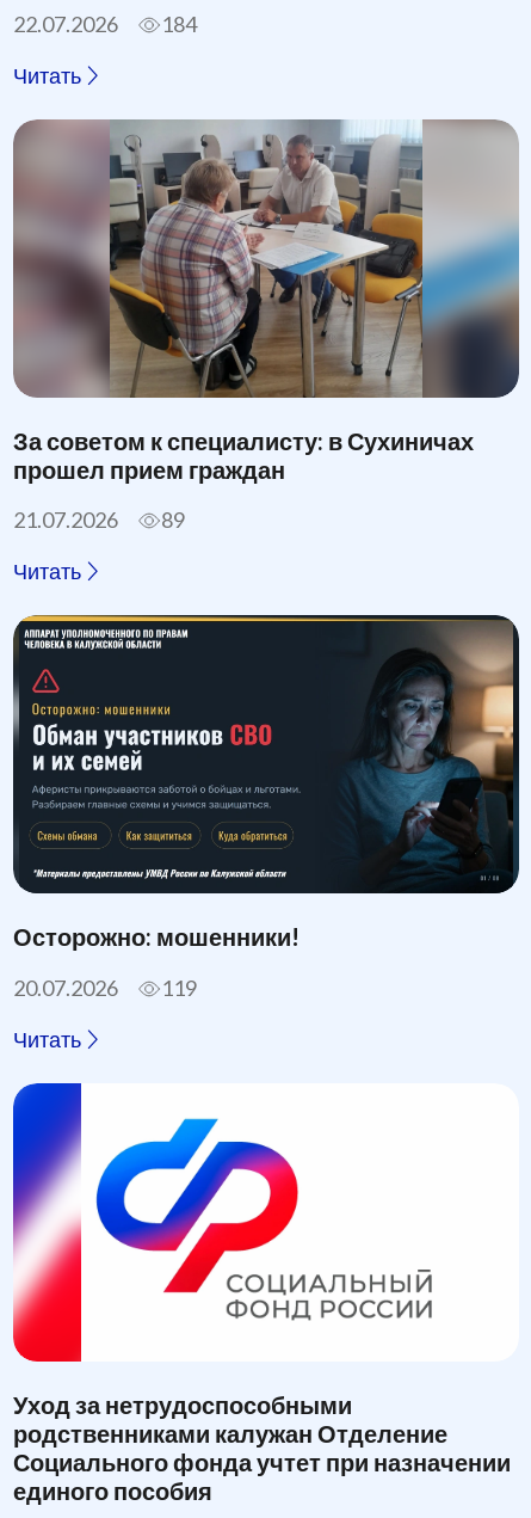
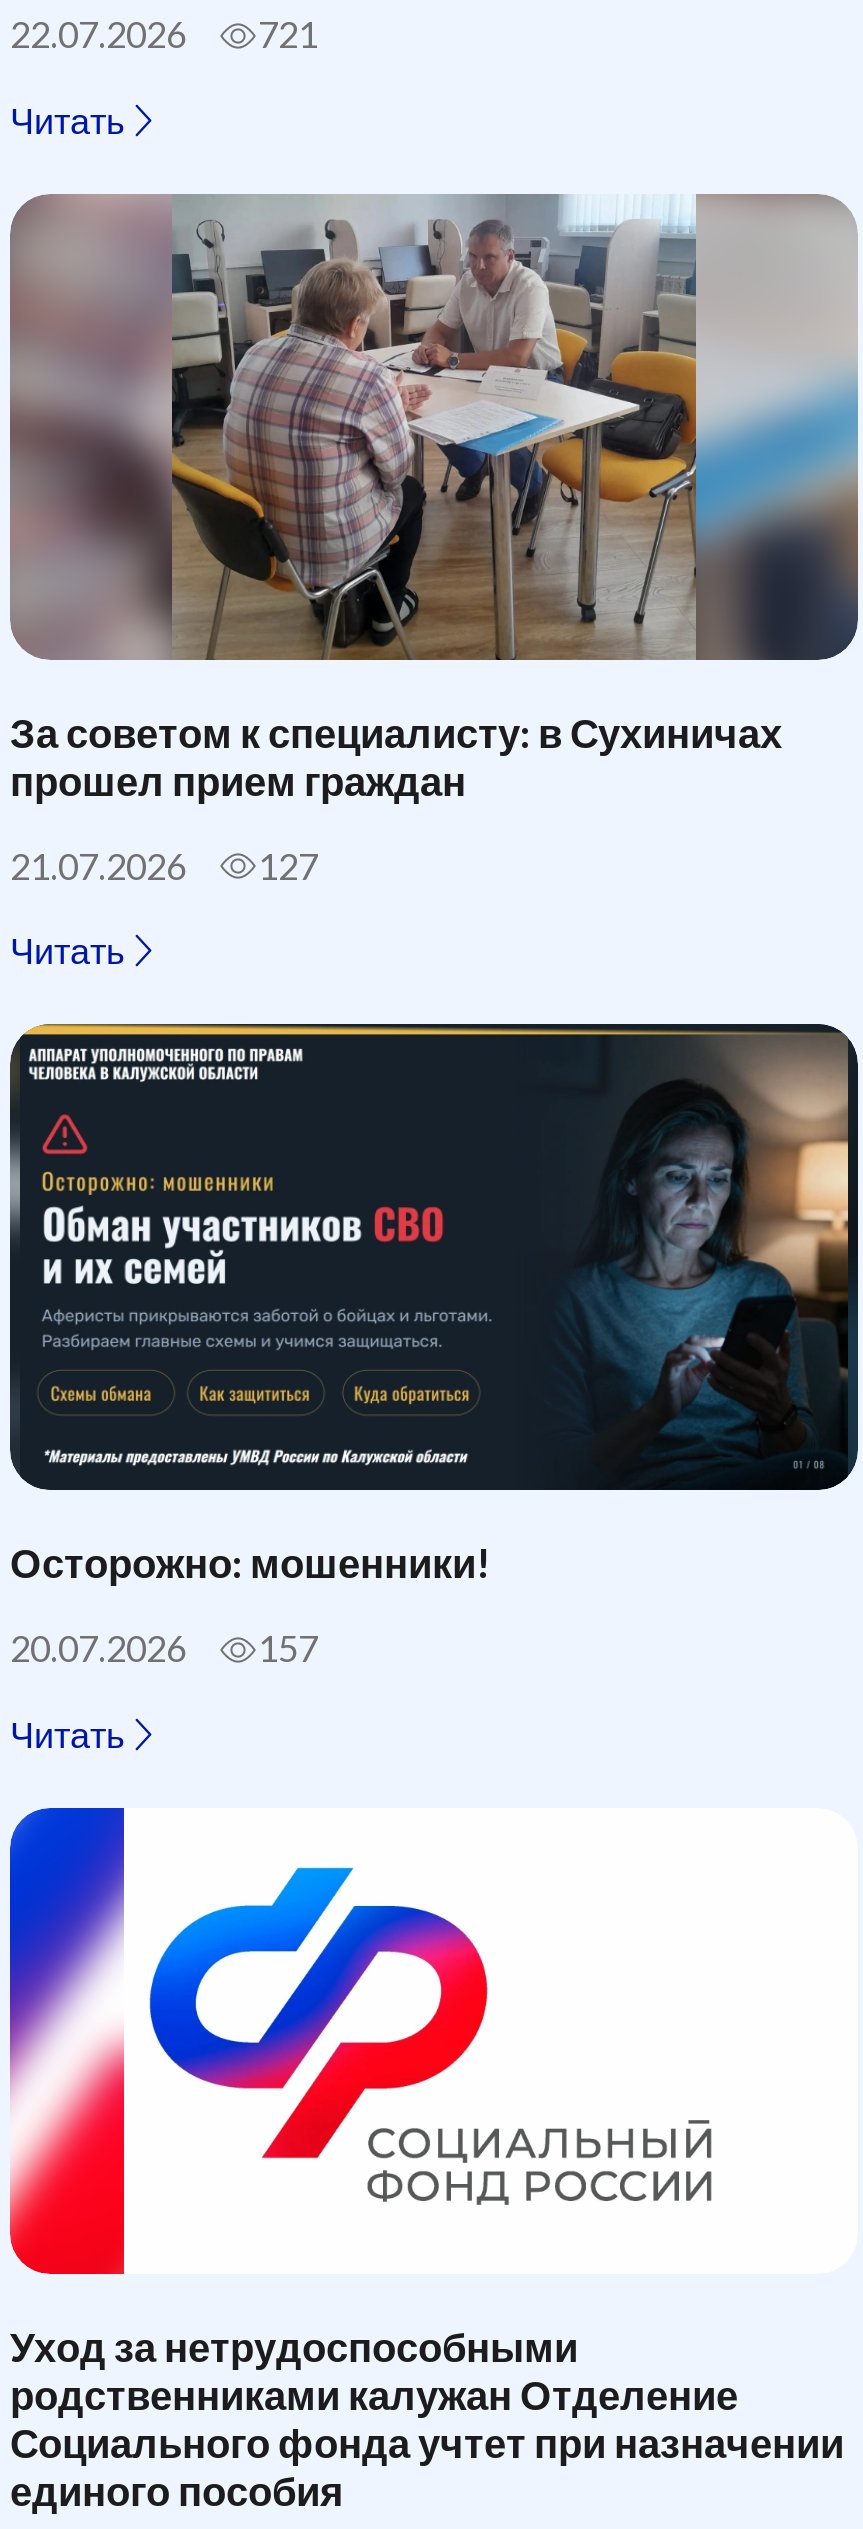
[13,11,197,37] 22.07.2026 184 -> [10,13,318,57] 22.07.2026 721
[13,507,185,533] 21.07.2026 89 -> [10,844,318,888] 21.07.2026 127
[13,974,197,1001] 20.07.2026 119 -> [10,1627,318,1671] 20.07.2026 157

